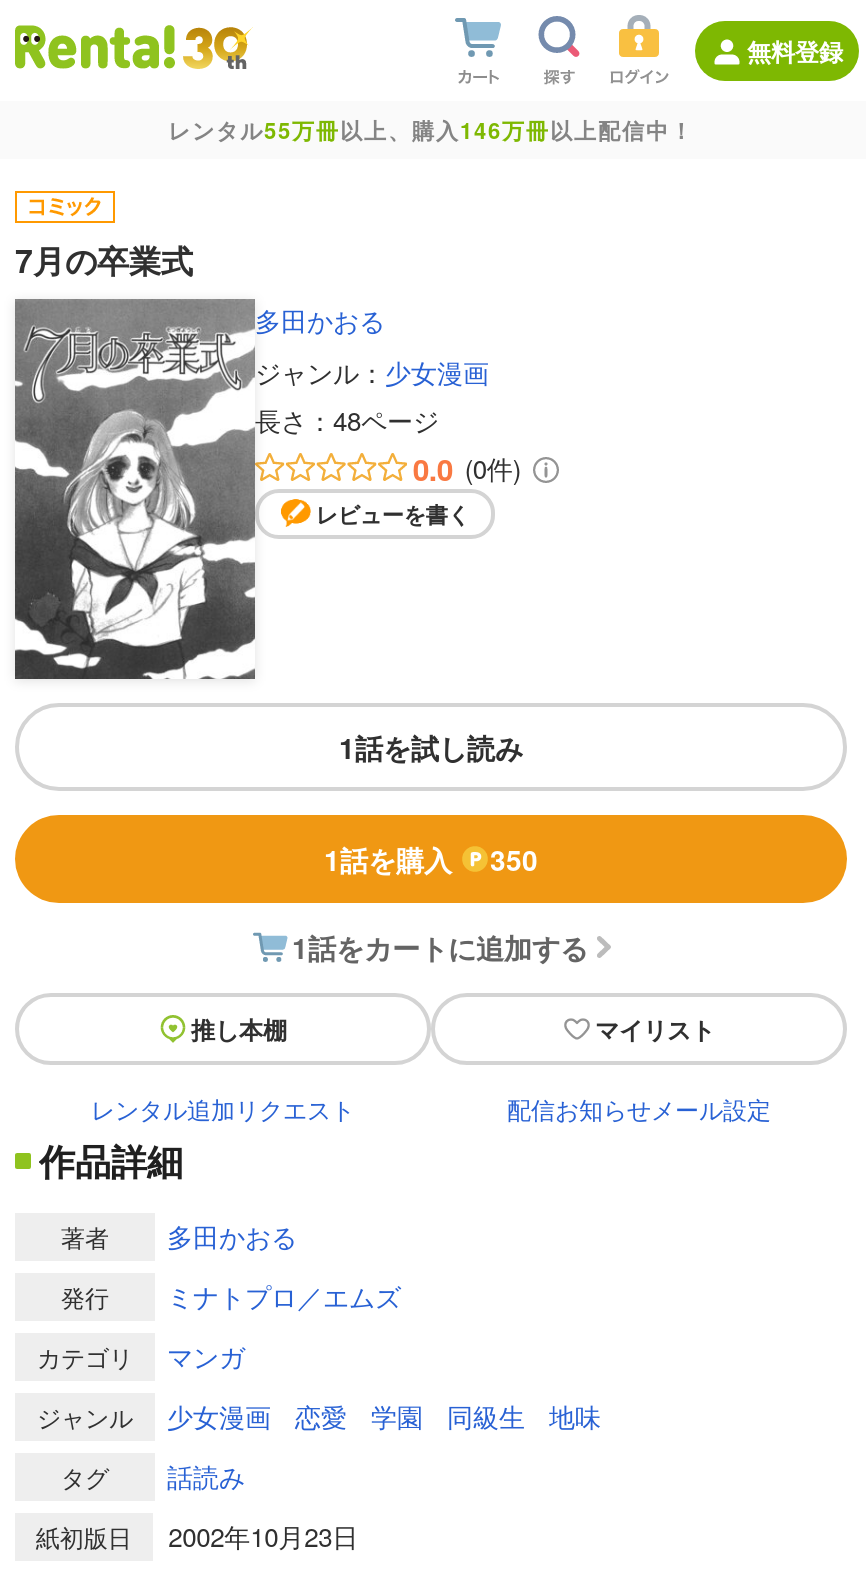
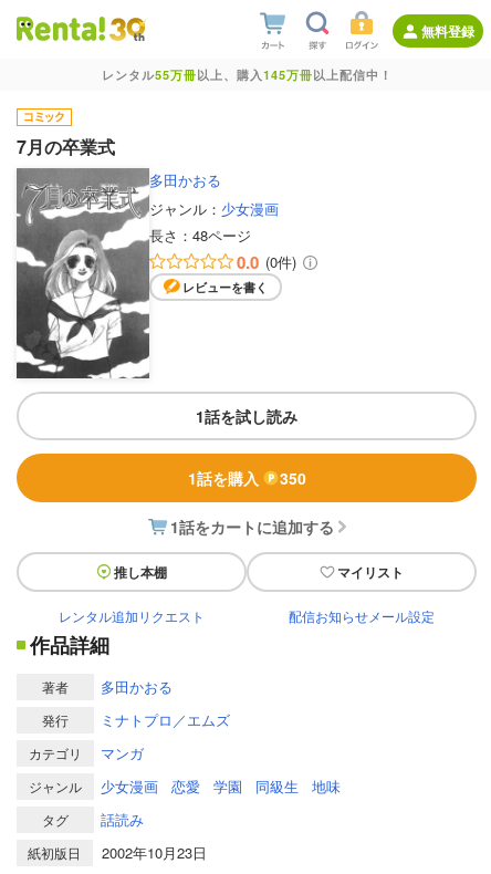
[168,115,694,145] レンタル55万冊以上、購入146万冊以上配信中！ -> [101,66,392,83] レンタル55万冊以上、購入145万冊以上配信中！

